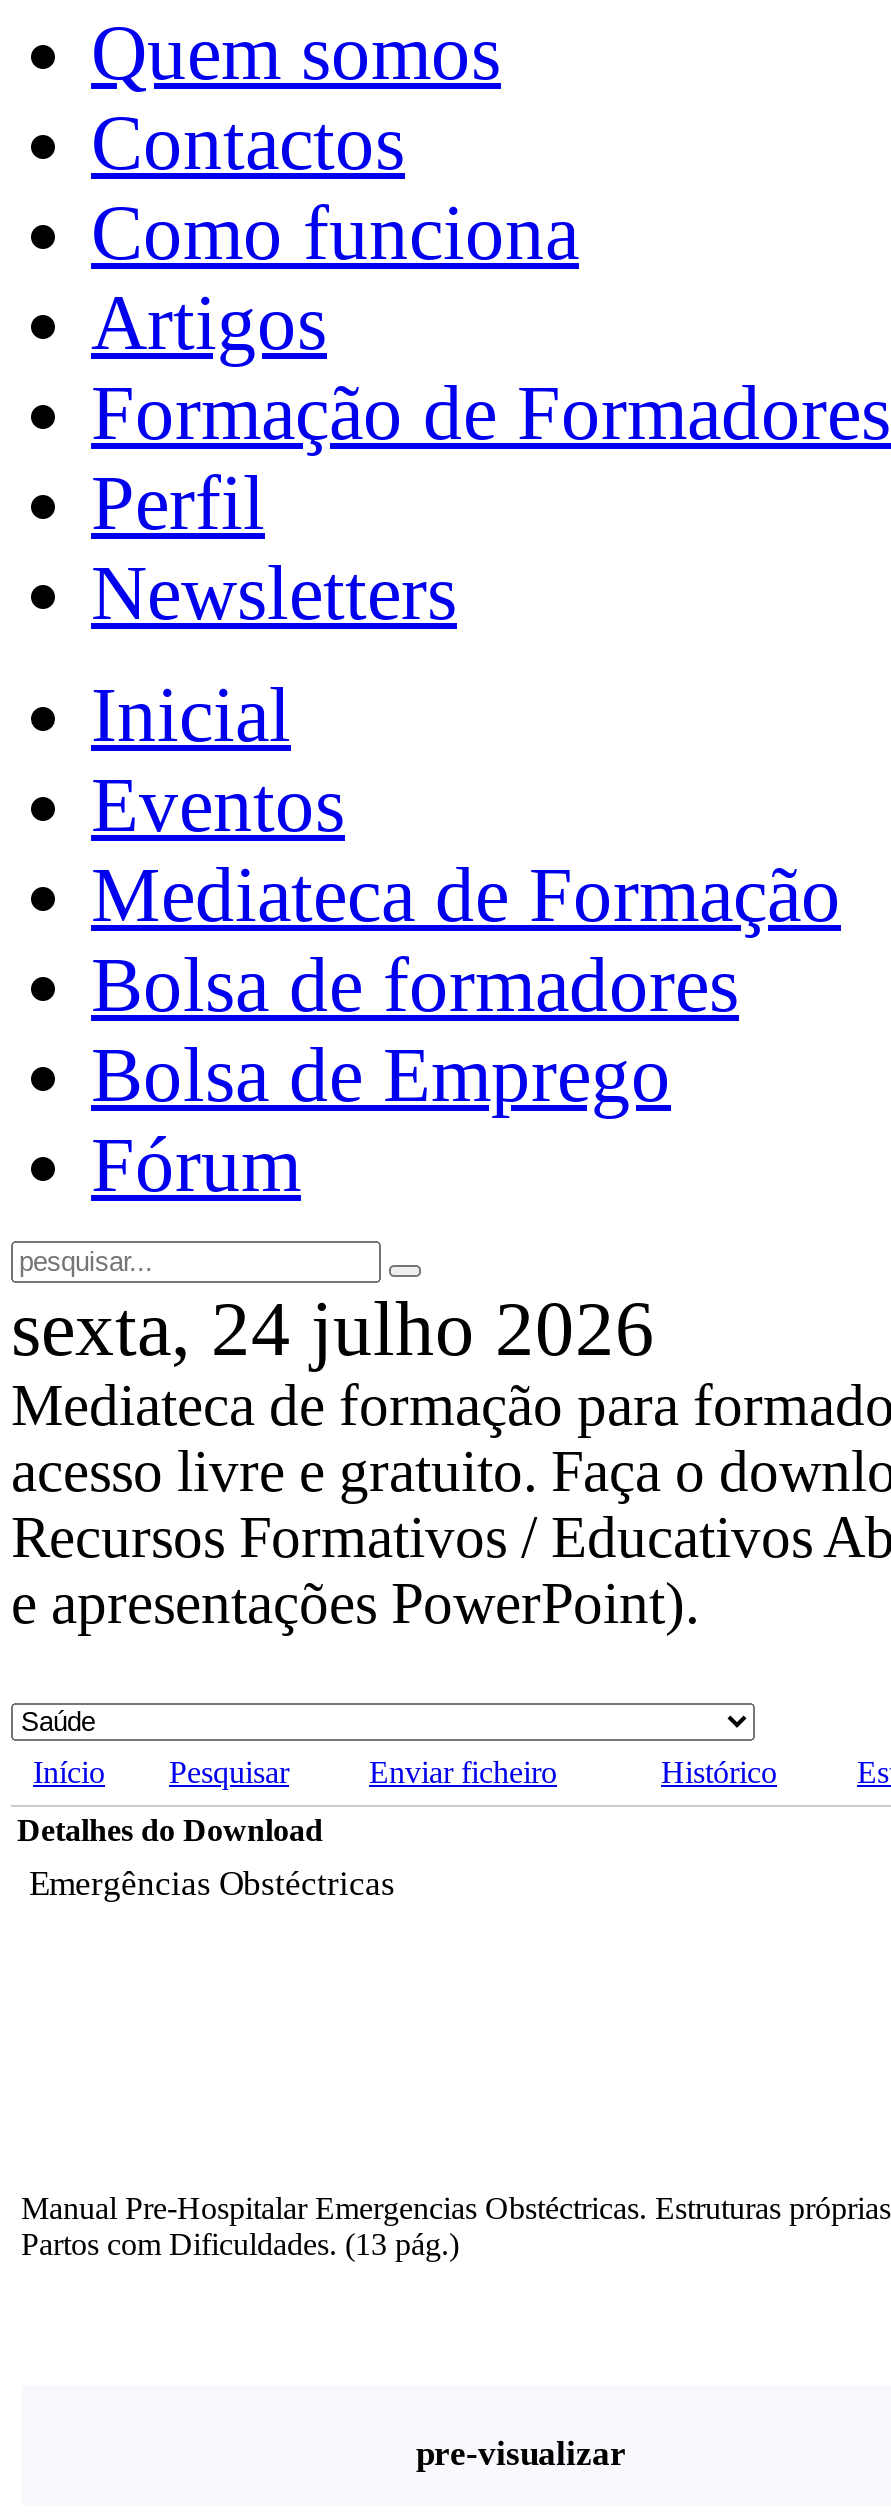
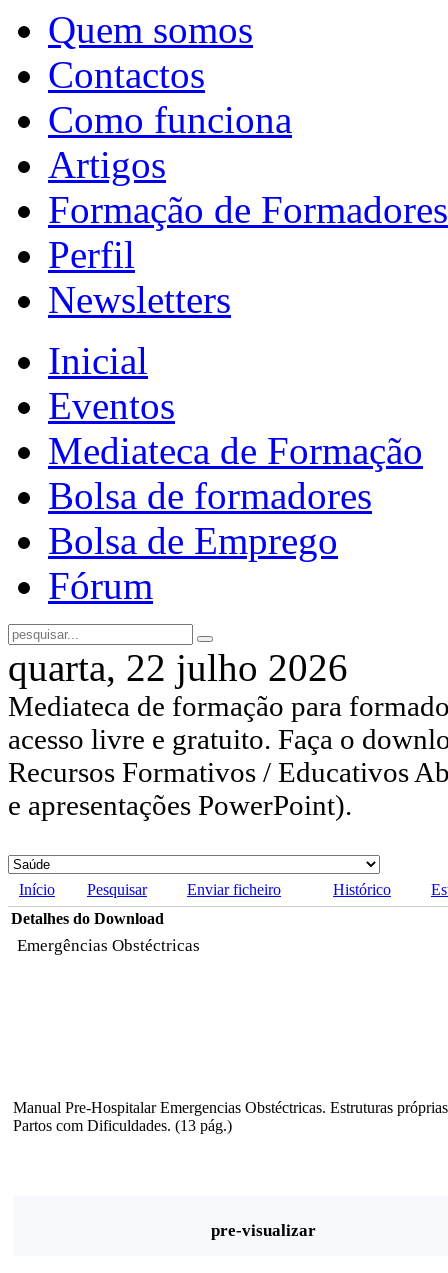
[11,1286,655,1372] sexta, 24 julho 2026 -> [8,646,348,689] quarta, 22 julho 2026

